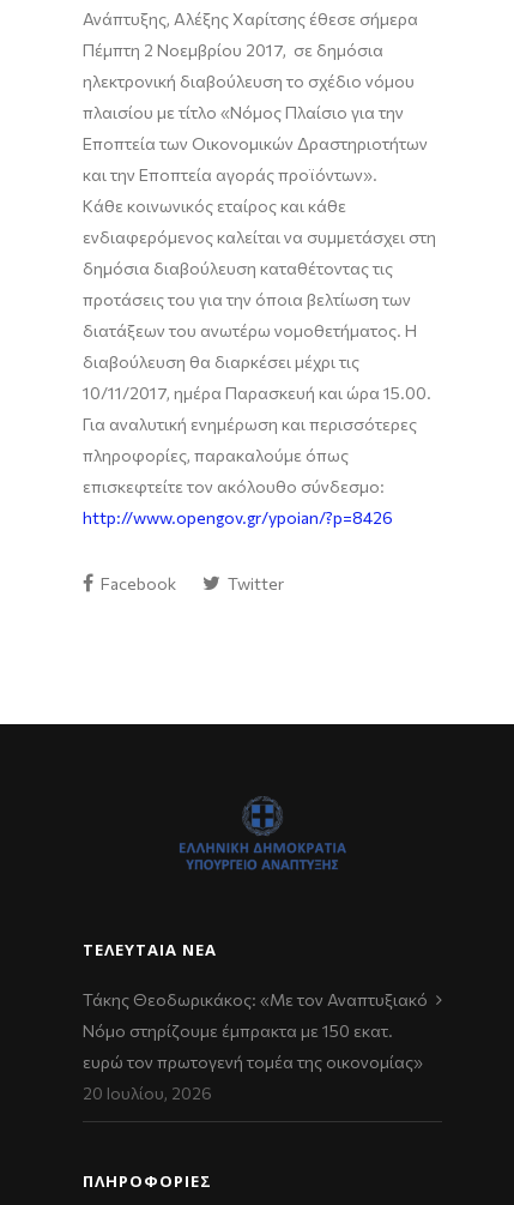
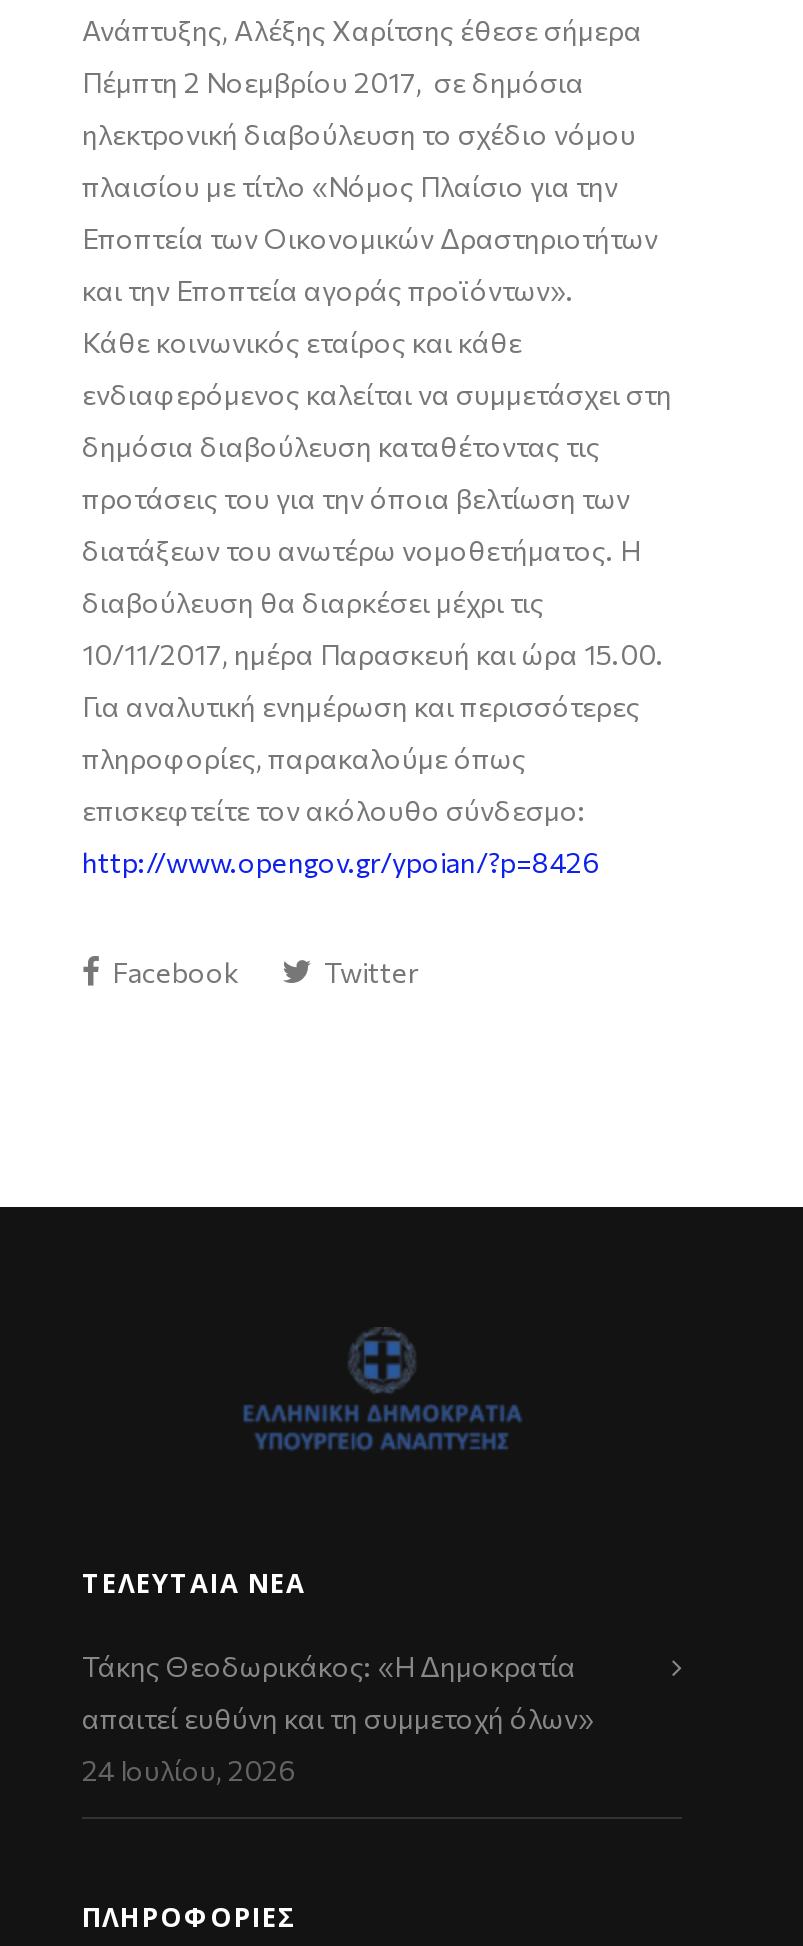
[83,989,428,1103] Τάκης Θεοδωρικάκος: «Με τον Αναπτυξιακό | Νόμο στηρίζουμε έμπρακτα με 150 εκατ. | ευρώ τον πρωτογενή τομέα της οικονομίας» | 20 Ιουλίου, 2026 -> [82,1649,594,1787] Τάκης Θεοδωρικάκος: «Η Δημοκρατία | απαιτεί ευθύνη και τη συμμετοχή όλων» | 24 Ιουλίου, 2026

